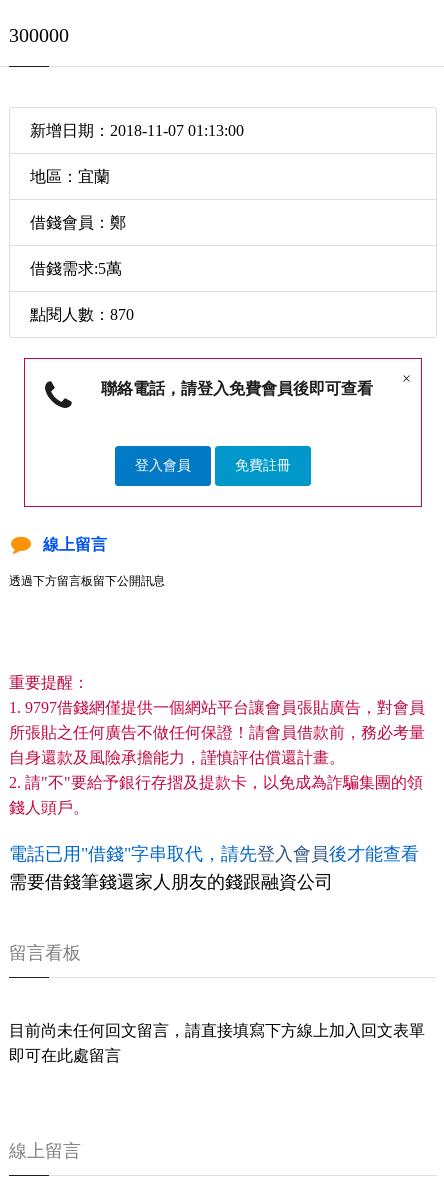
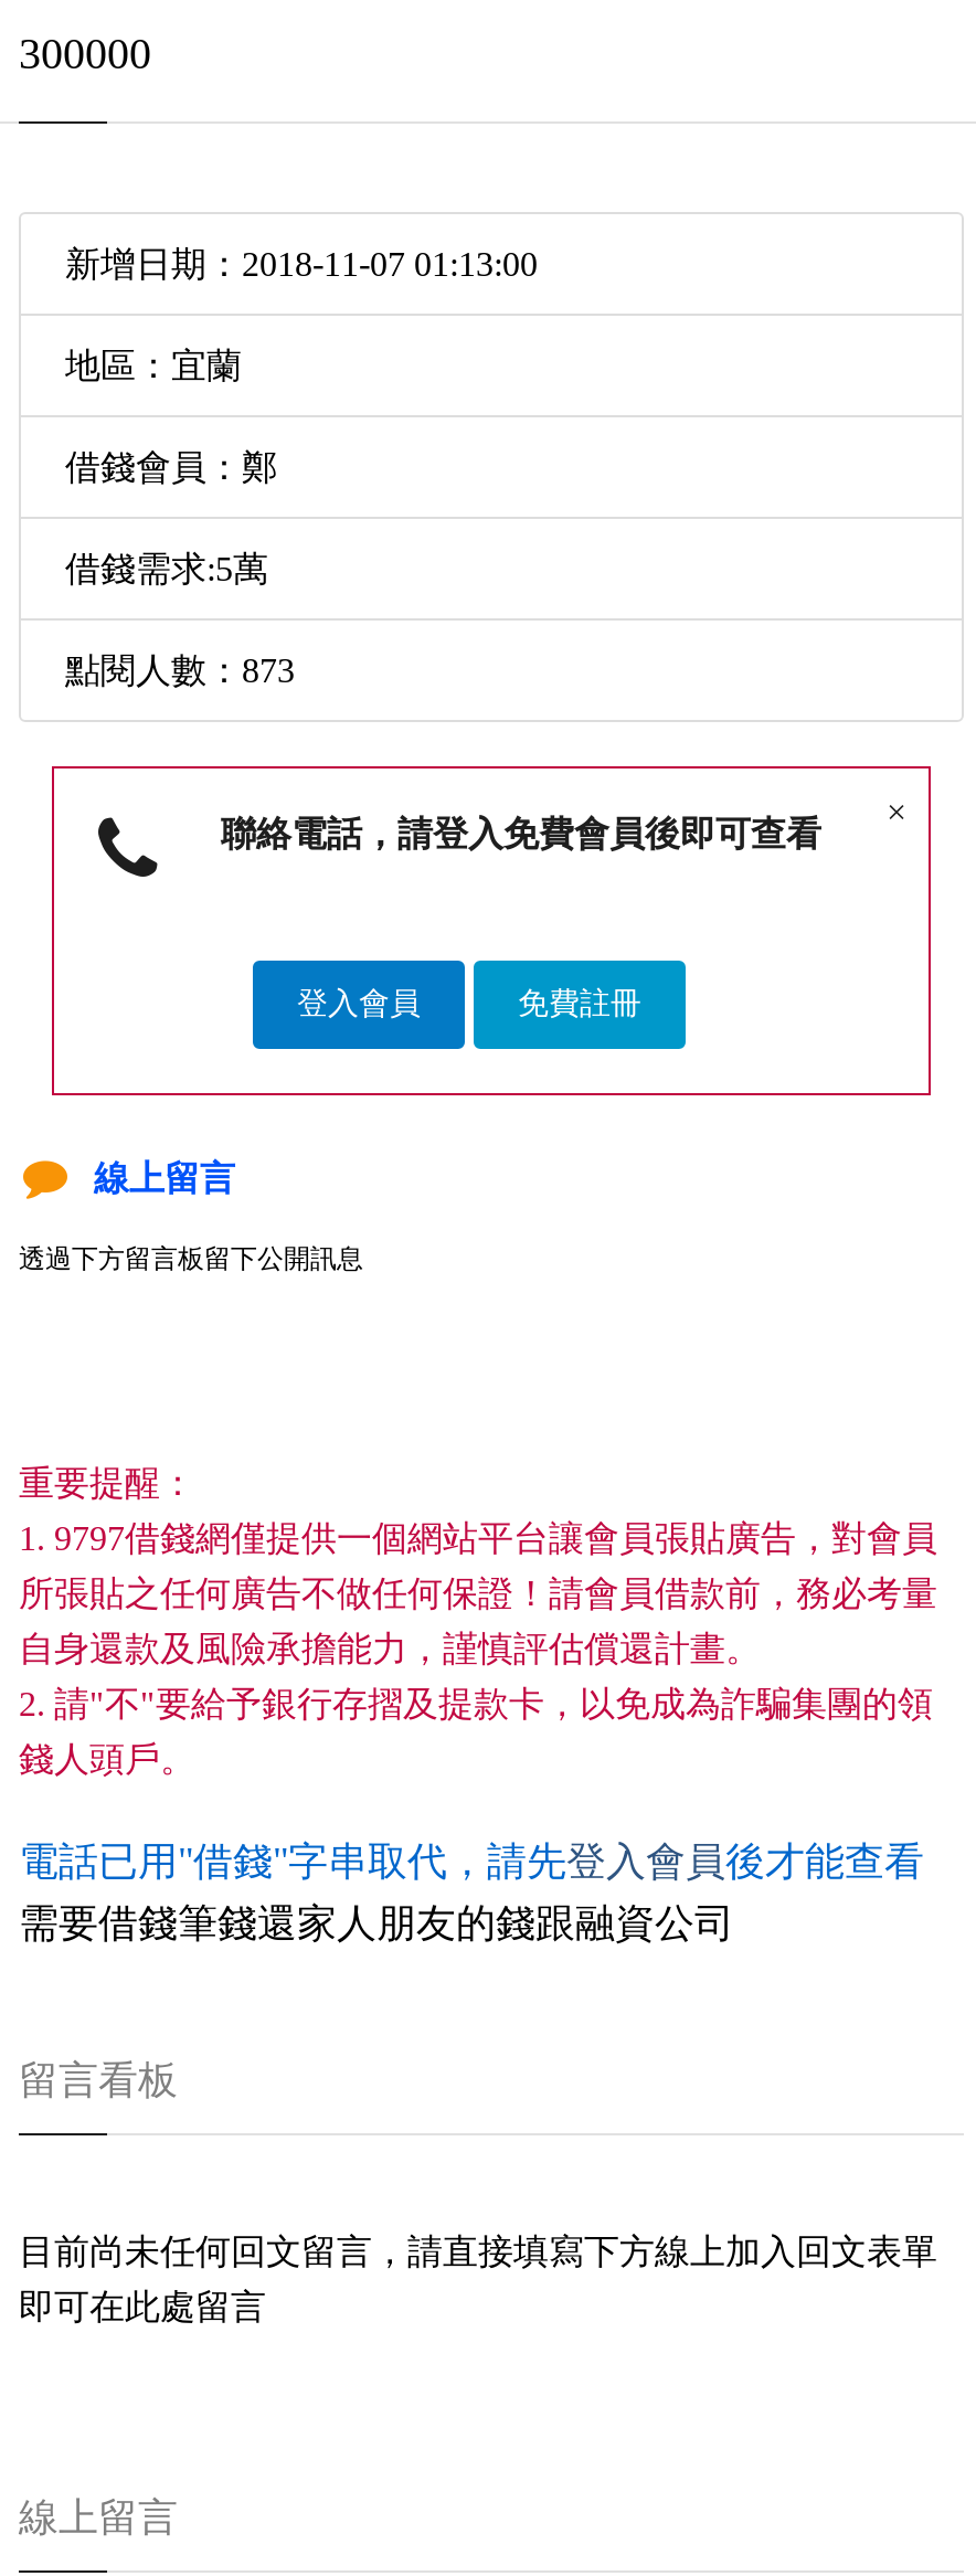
[30,306,134,323] 點閱人數：870 -> [65,651,295,689] 點閱人數：873

